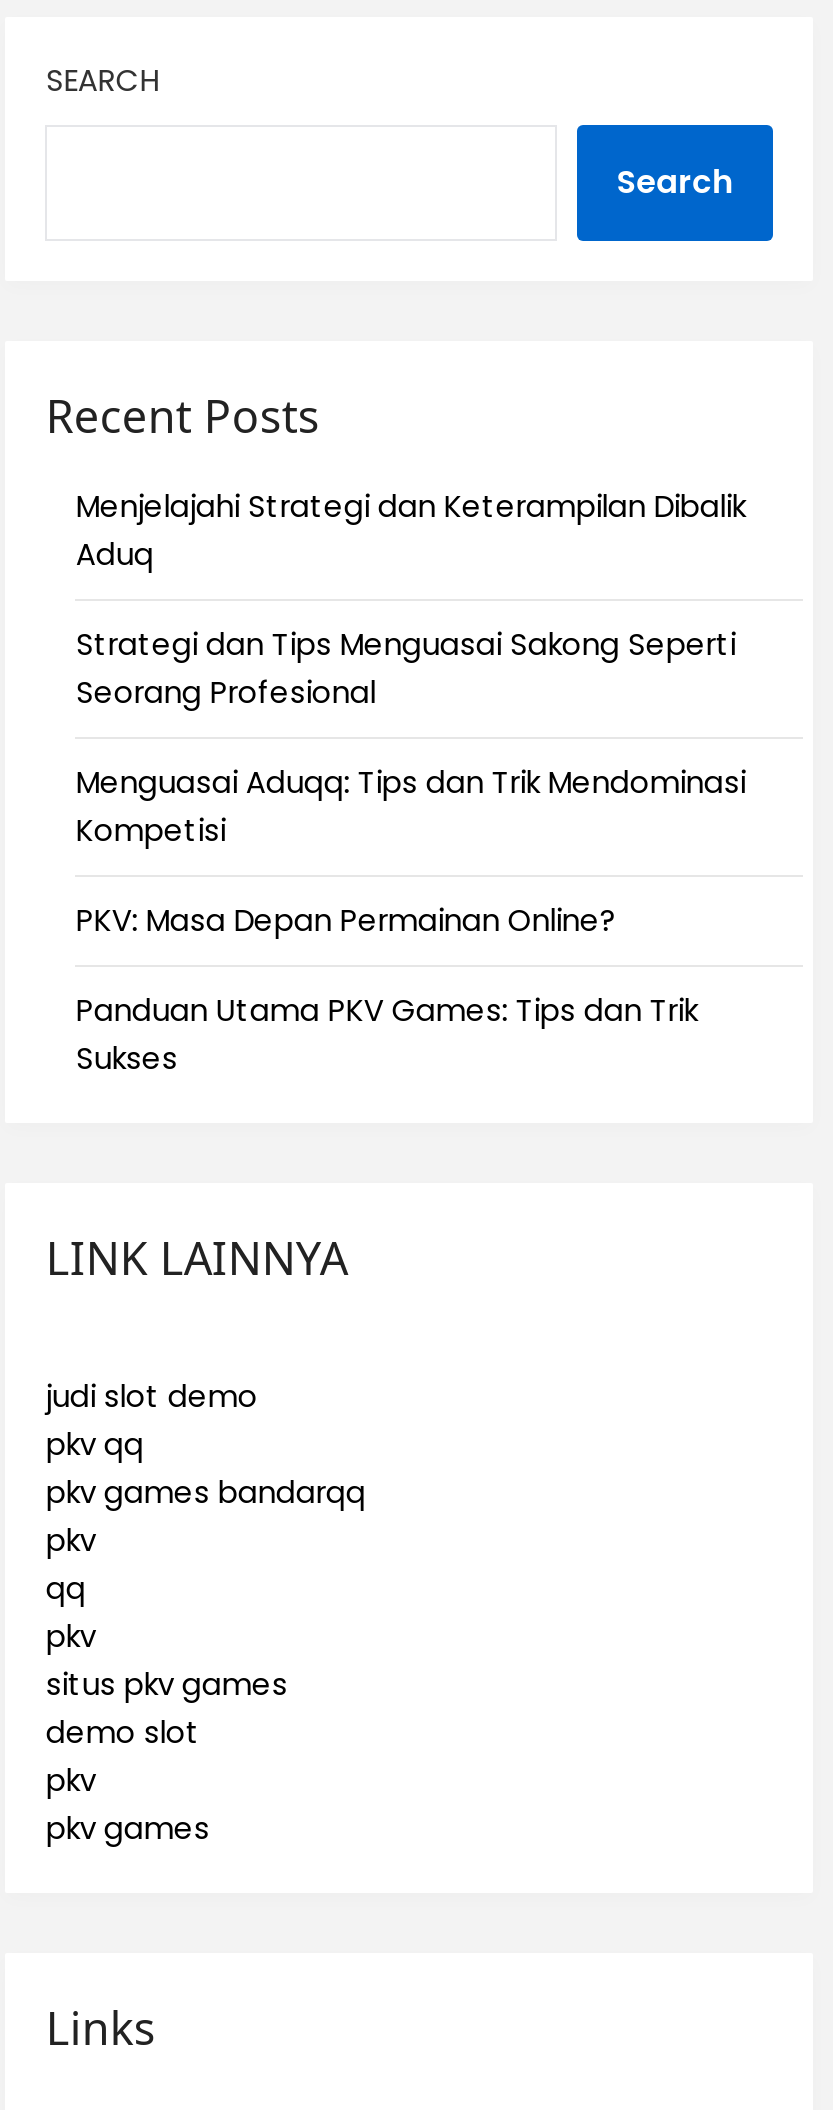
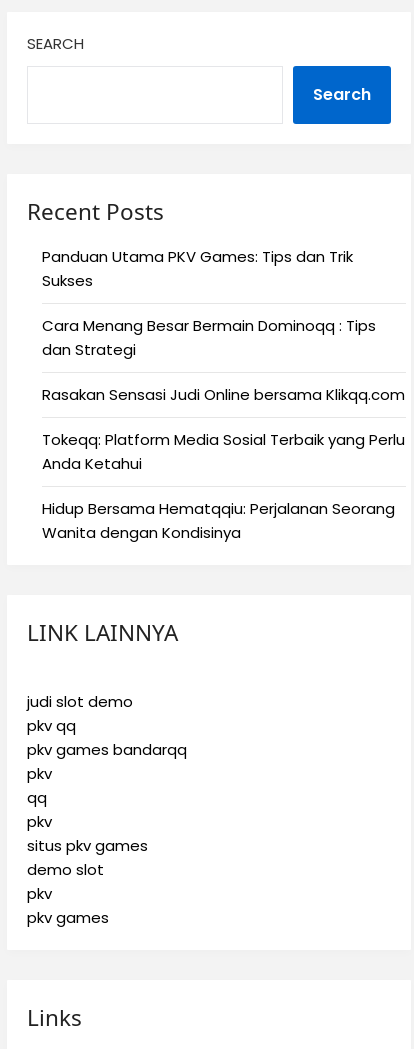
[76,485,746,941] Menjelajahi Strategi dan Keterampilan Dibalik | Aduq | Strategi dan Tips Menguasai Sakong Seperti | Seorang Profesional | Menguasai Aduqq: Tips dan Trik Mendominasi | Kompetisi | PKV: Masa Depan Permainan Online? -> none
moved [76,989,698,1079] -> [42,246,353,291]: Panduan Utama PKV Games: Tips dan Trik | Sukses
none -> [42,315,405,543] Cara Menang Besar Bermain Dominoqq : Tips | dan Strategi | Rasakan Sensasi Judi Online bersama Klikqq.com | Tokeqq: Platform Media Sosial Terbaik yang Perlu | Anda Ketahui | Hidup Bersama Hematqqiu: Perjalanan Seorang | Wanita dengan Kondisinya

